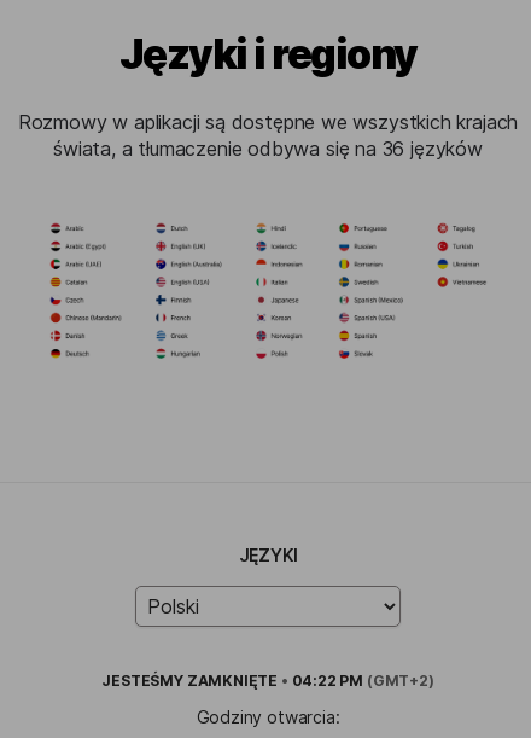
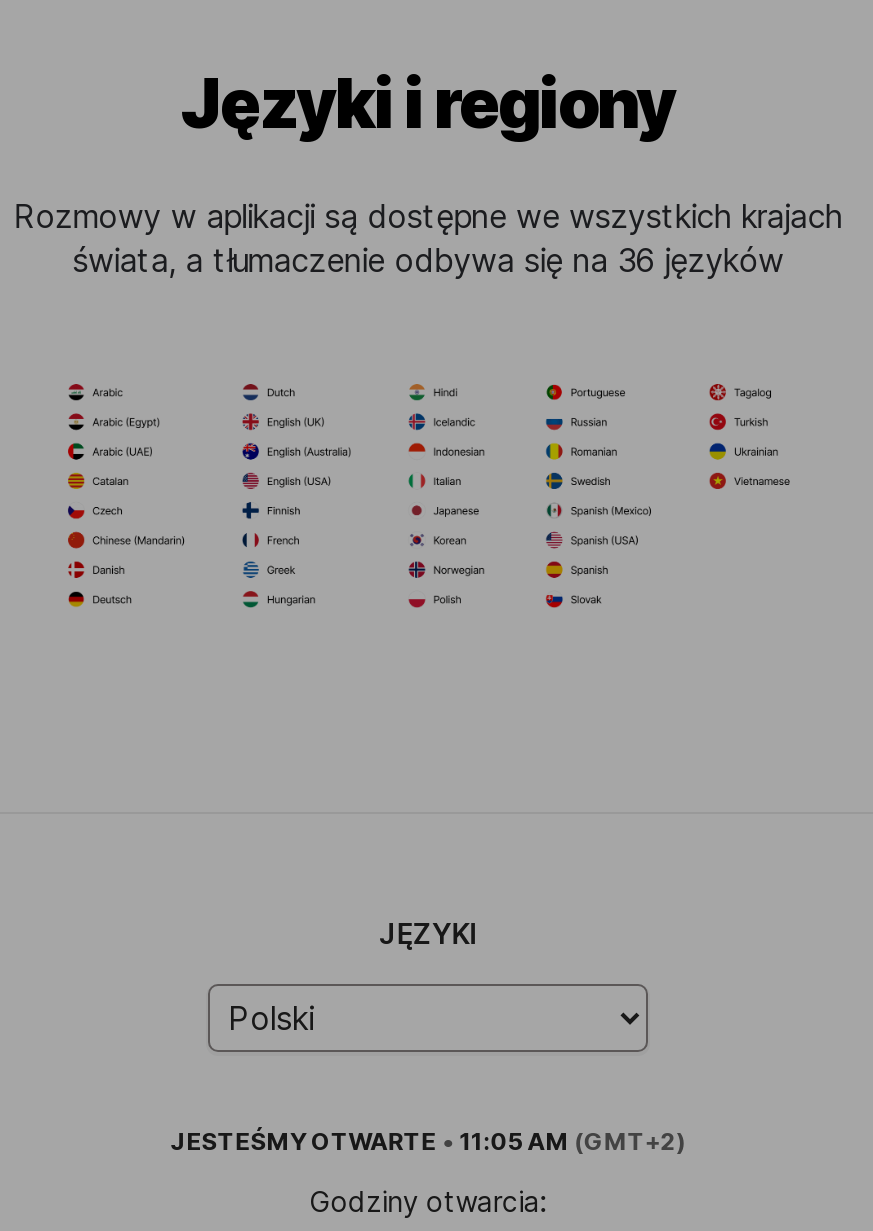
[102,672,434,690] JESTEŚMYZAMKNIĘTE • 04:22 PM (GMT+2) -> [170,1127,686,1157] JESTEŚMYOTWARTE • 11:05 AM (GMT+2)

